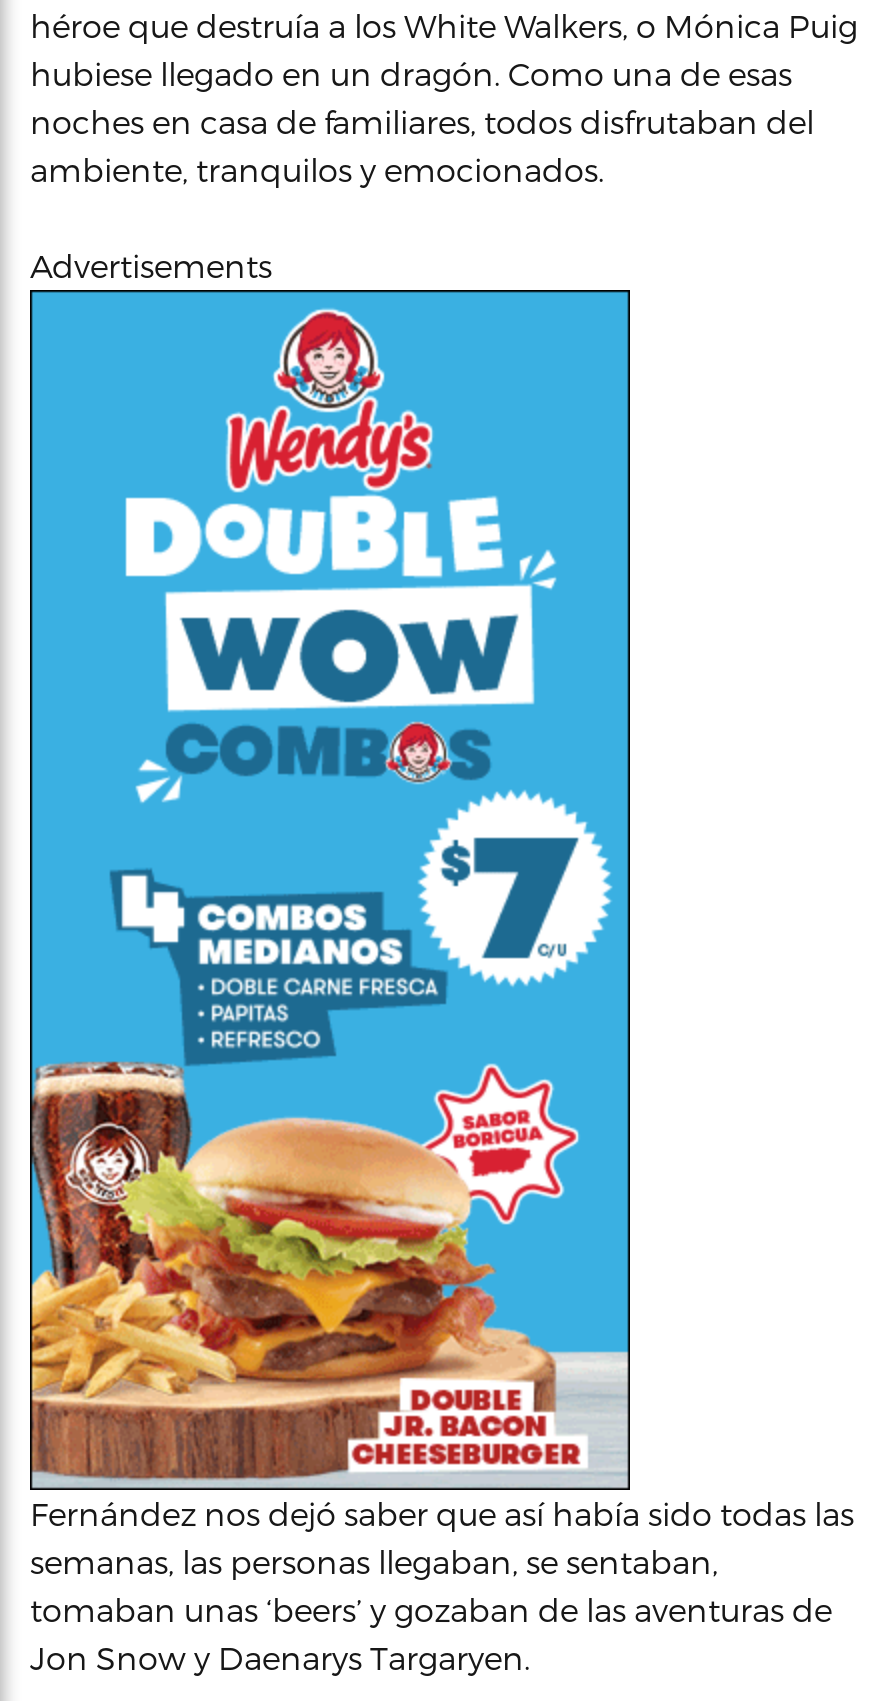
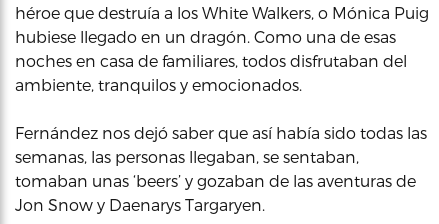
[30,246,272,284] Advertisements -> none
[28,288,632,1490] [image] -> none

